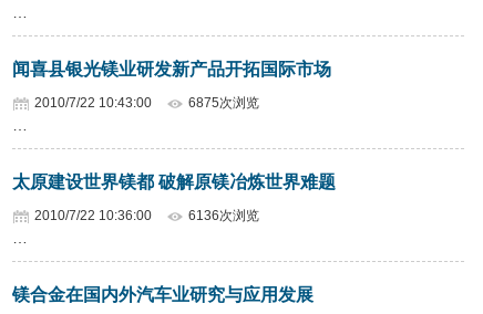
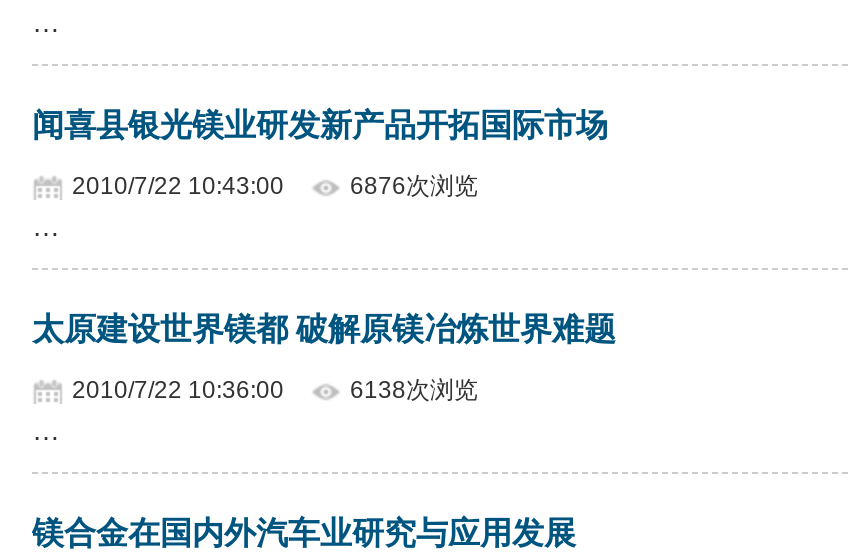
[188,95,259,111] 6875次浏览 -> [350,172,478,200] 6876次浏览
[188,208,259,223] 6136次浏览 -> [350,376,478,404] 6138次浏览

